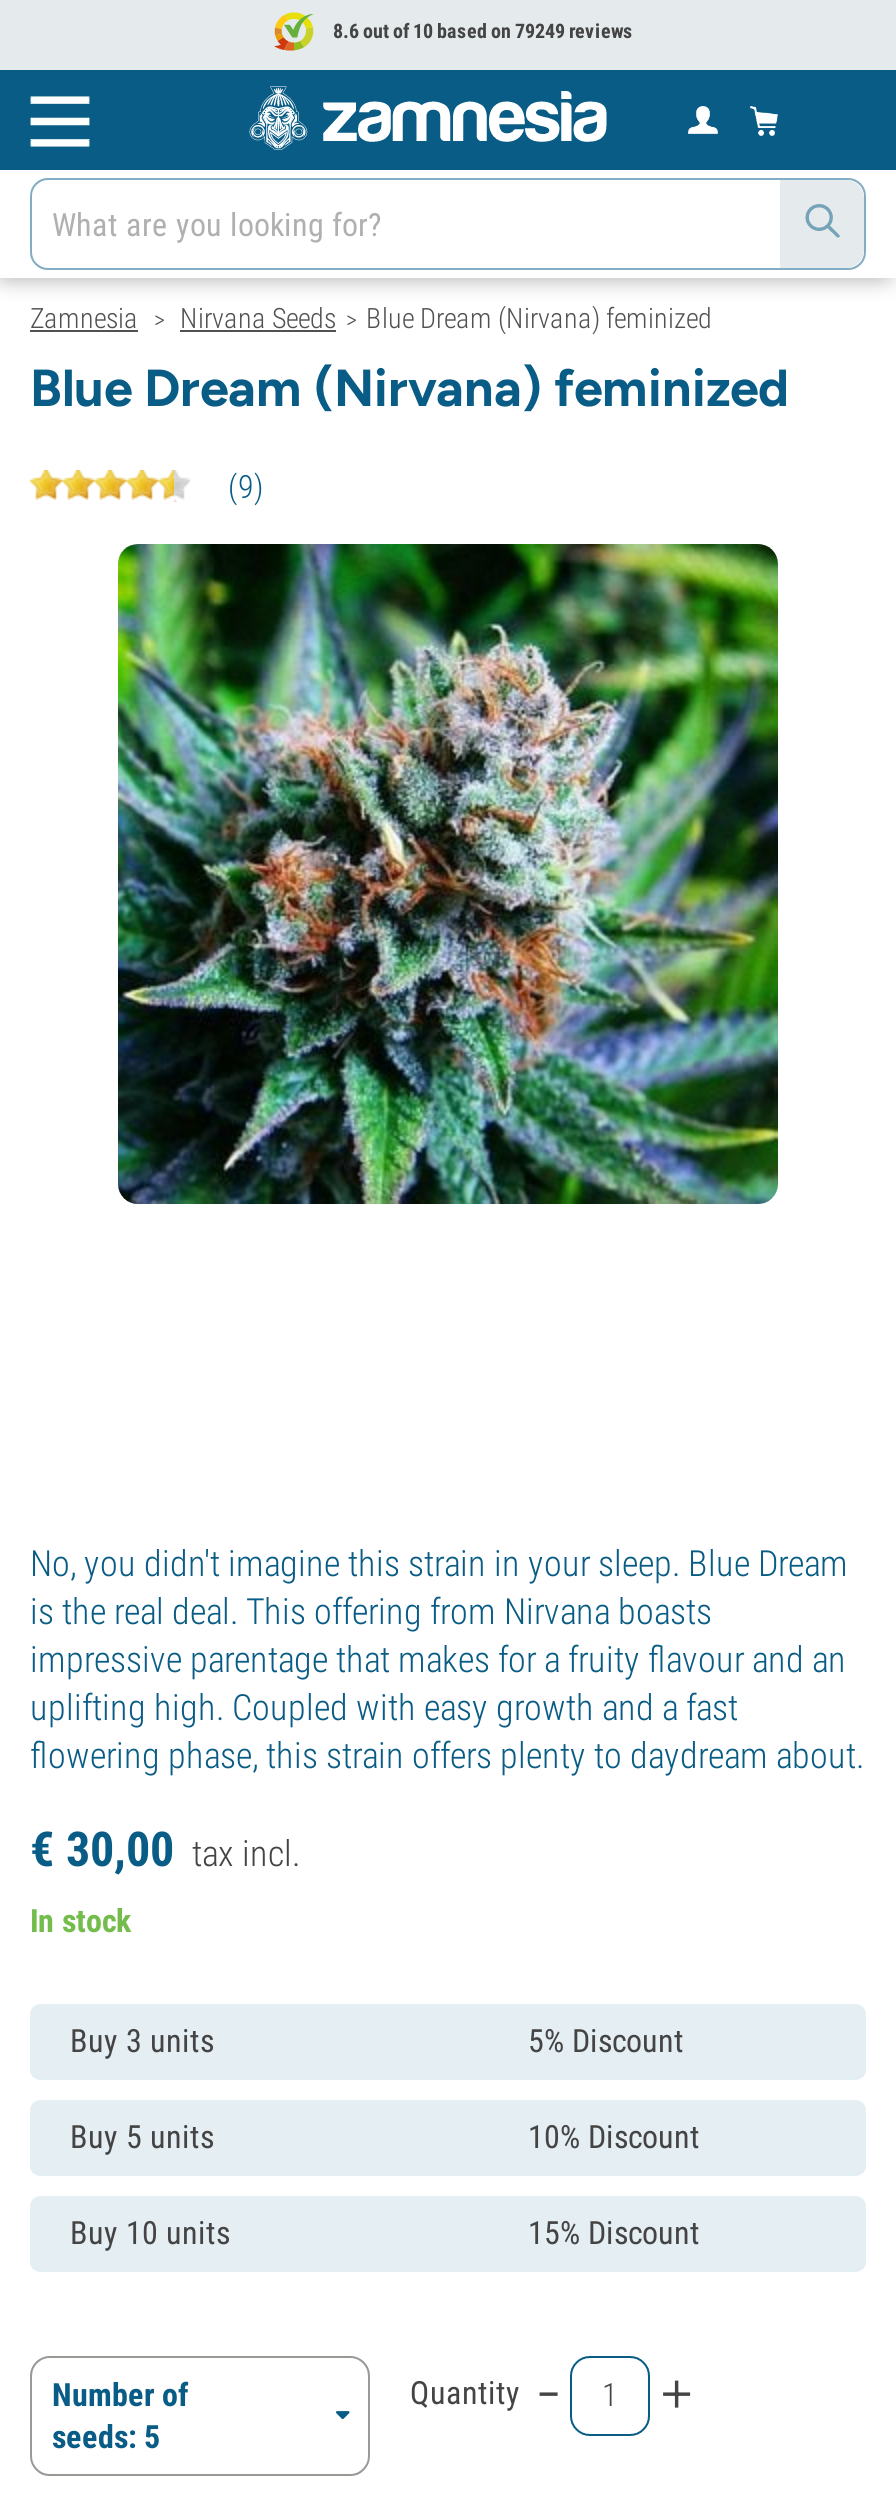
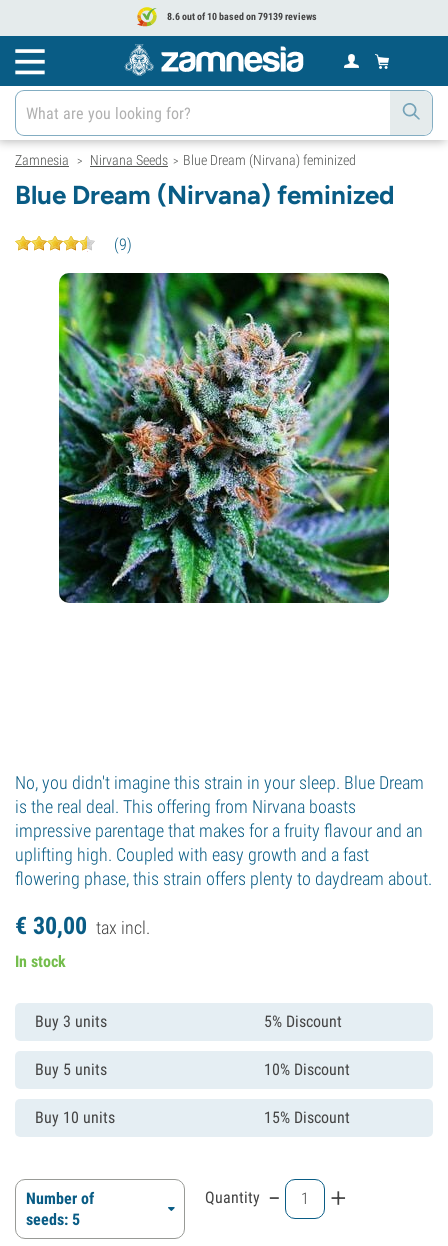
[329,20,633,42] 8.6 out of 10 based on 79249 reviews -> [164,11,316,22] 8.6 out of 10 based on 79139 reviews

